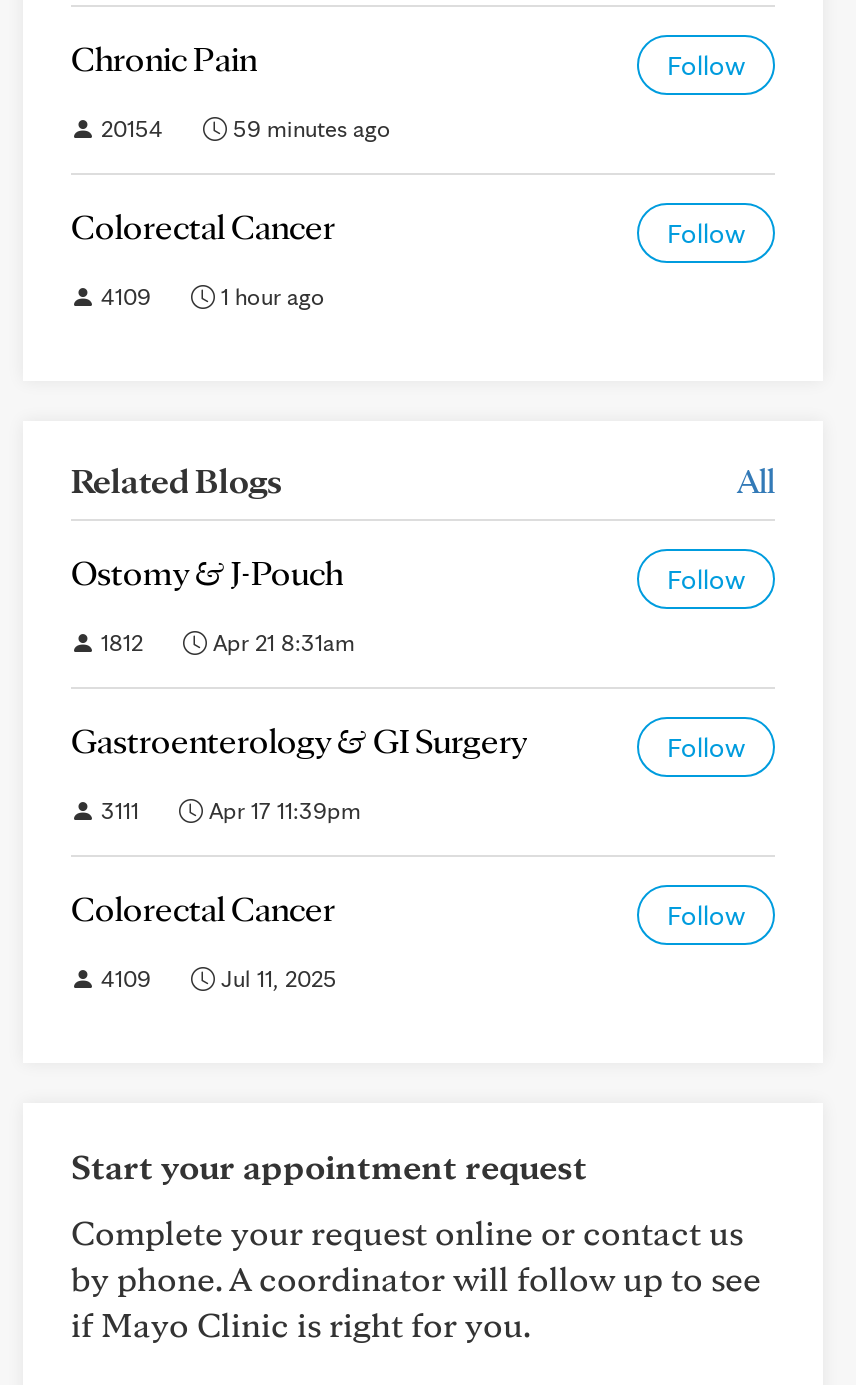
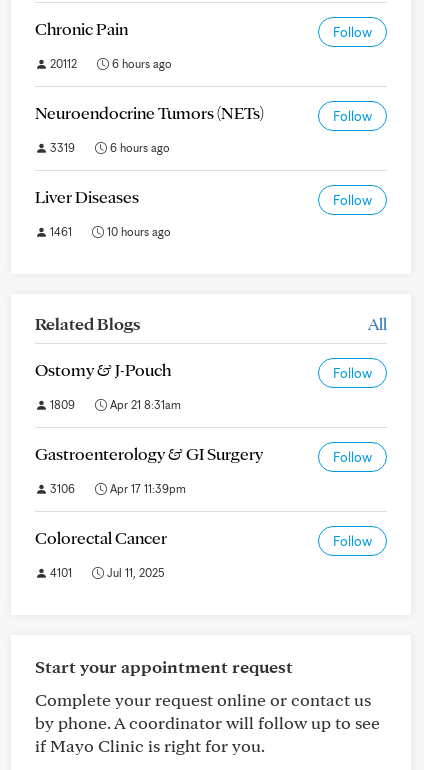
[95,113,391,143] 20154 | 59 minutes ago -> [47,56,172,71] 20112 | 6 hours ago
[71,205,335,247] Colorectal Cancer -> [35,102,264,123] Neuroendocrine Tumors (NETs)
[95,281,325,311] 4109 | 1 hour ago -> [35,140,372,239] 3319 | 6 hours ago | Liver Diseases | Follow | 1461 | 10 hours ago
[95,627,143,657] 1812 -> [47,397,75,412] 1809
[95,795,139,825] 3111 -> [47,481,75,496] 3106
[95,963,151,993] 4109 -> [47,565,72,580] 4101

